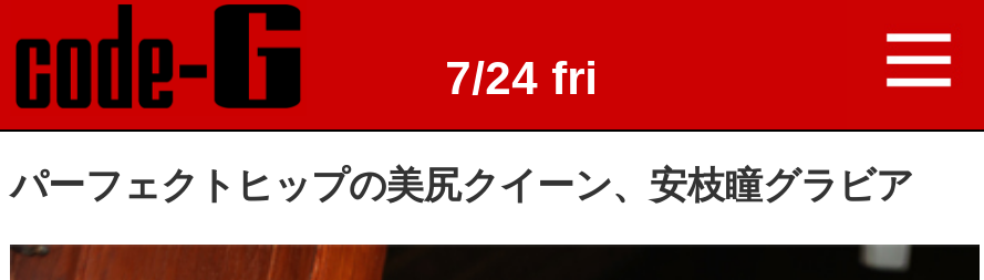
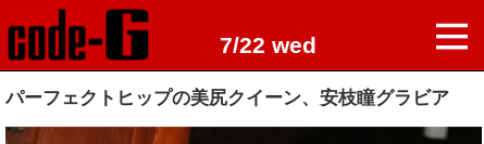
[445,52,598,103] 7/24 fri -> [219,32,316,57] 7/22 wed

